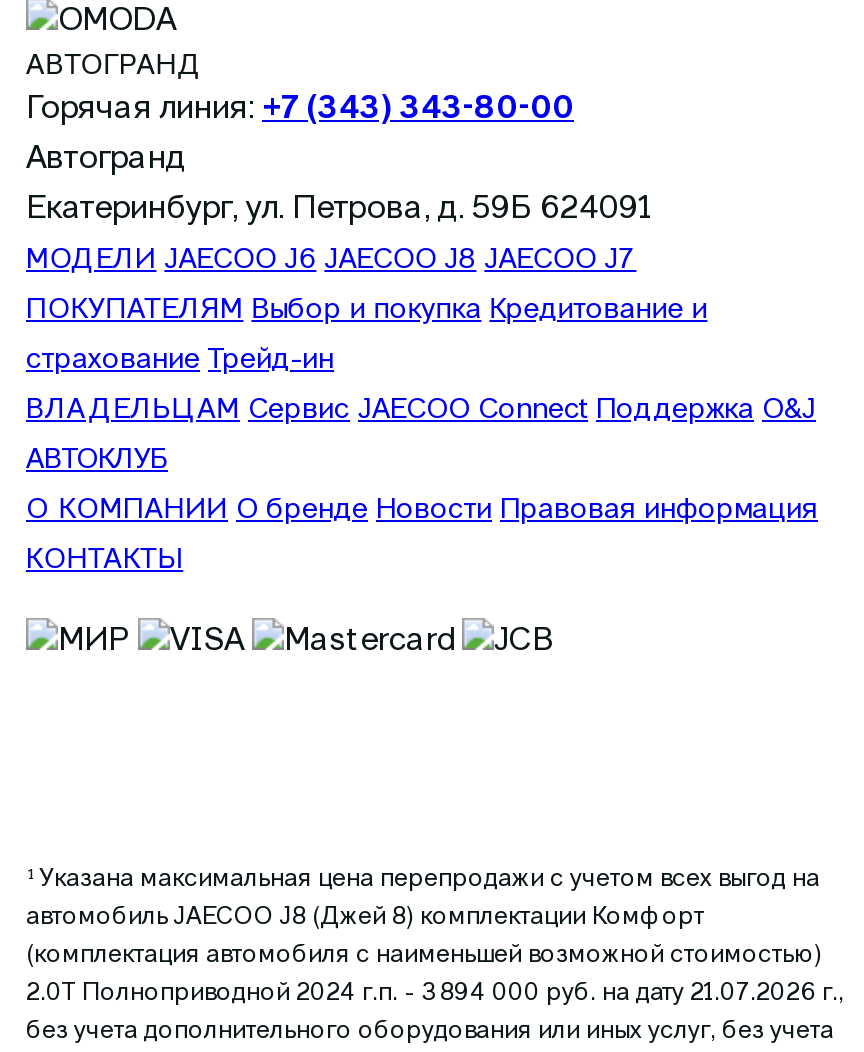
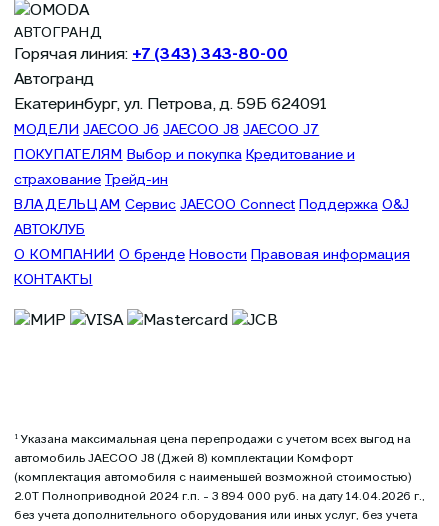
[26,982,844,1006] 2.0Т Полноприводной 2024 г.п. - 3 894 000 руб. на дату 21.07.2026 г., -> [14,491,425,503] 2.0Т Полноприводной 2024 г.п. - 3 894 000 руб. на дату 14.04.2026 г.,

